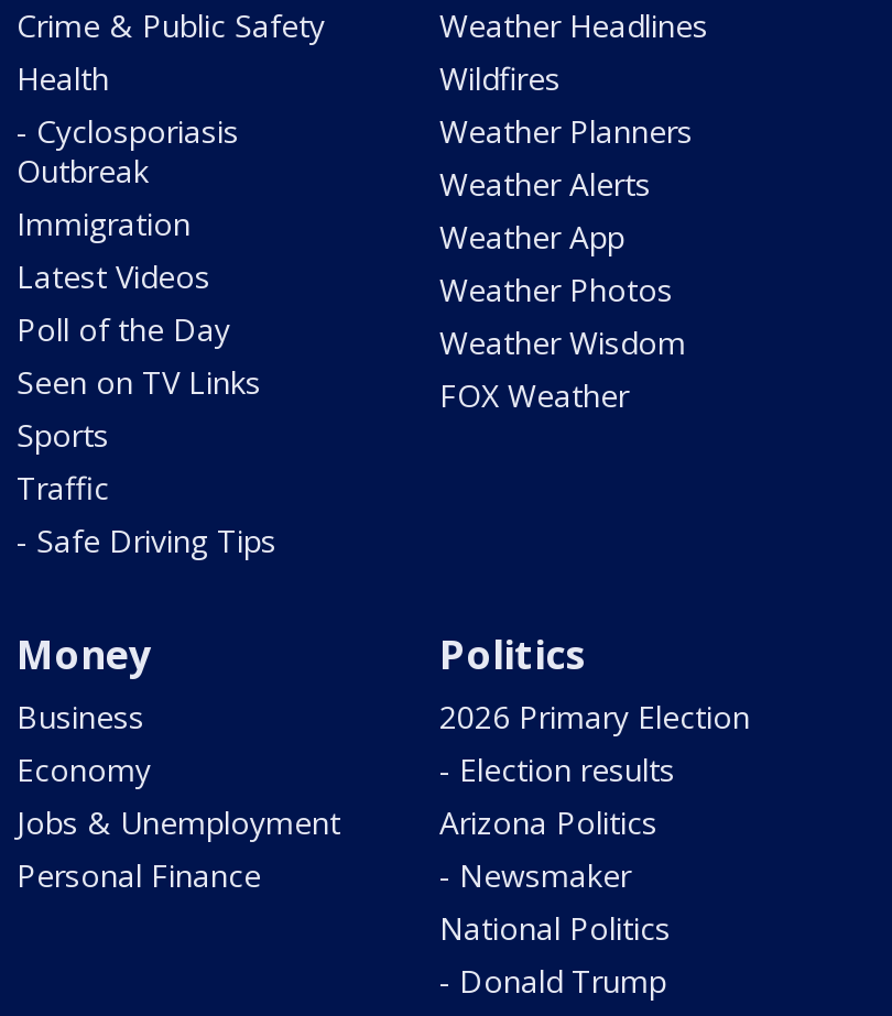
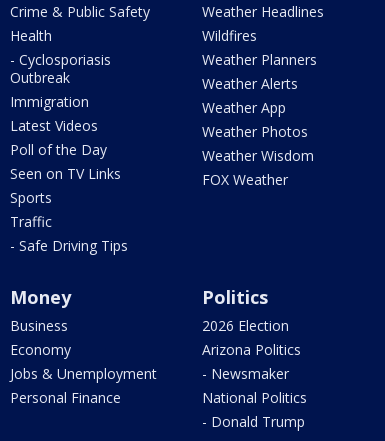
[439,696,750,791] 2026 Primary Election | - Election results -> [202,316,289,335] 2026 Election

